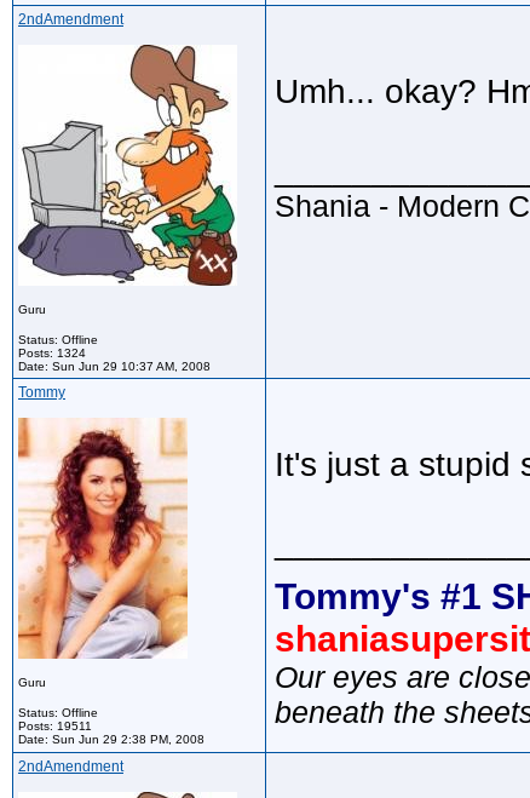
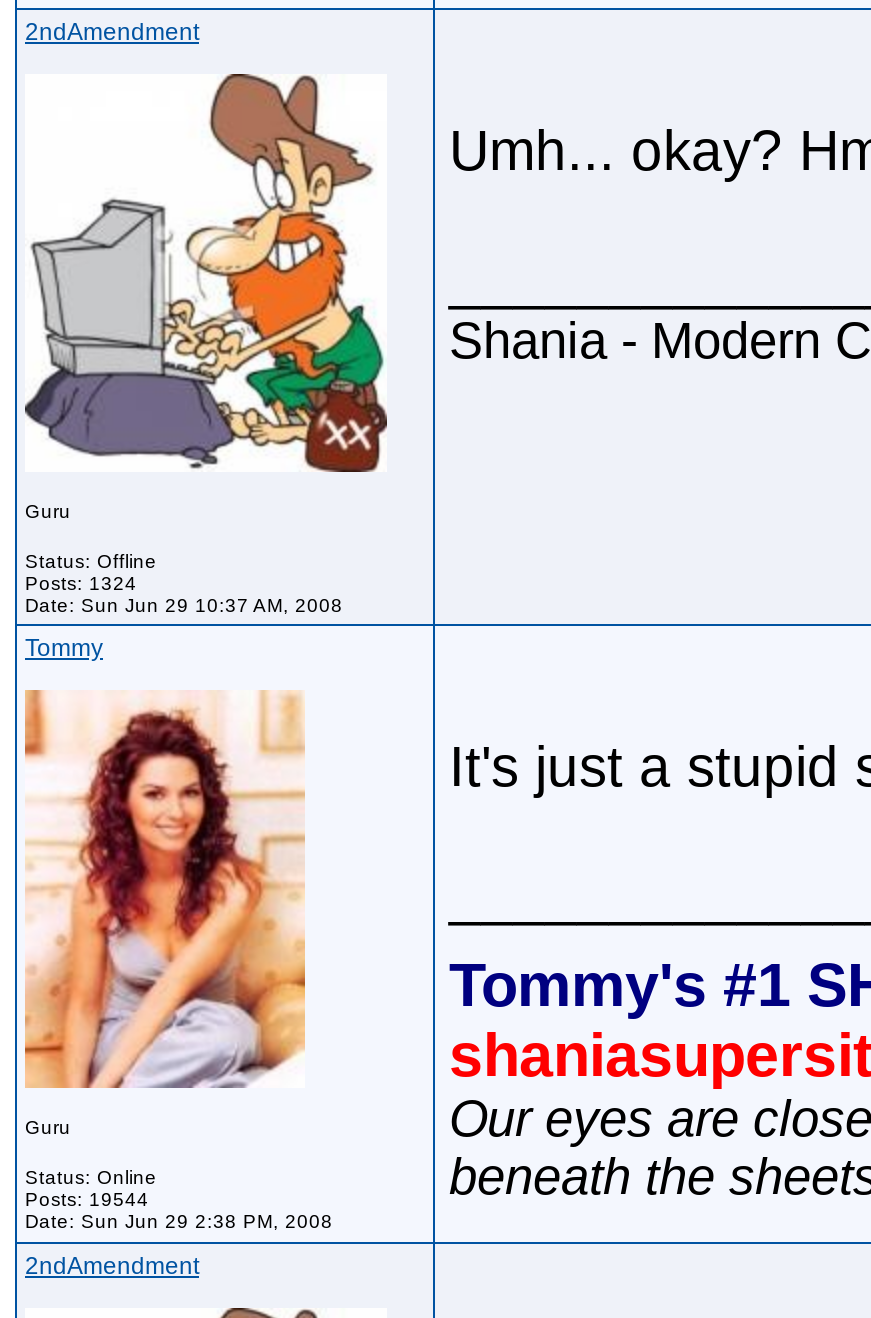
[18,706,98,719] Status: Offline -> [25,1166,157,1188] Status: Online
[18,719,92,733] Posts: 19511 -> [25,1188,149,1210] Posts: 19544

